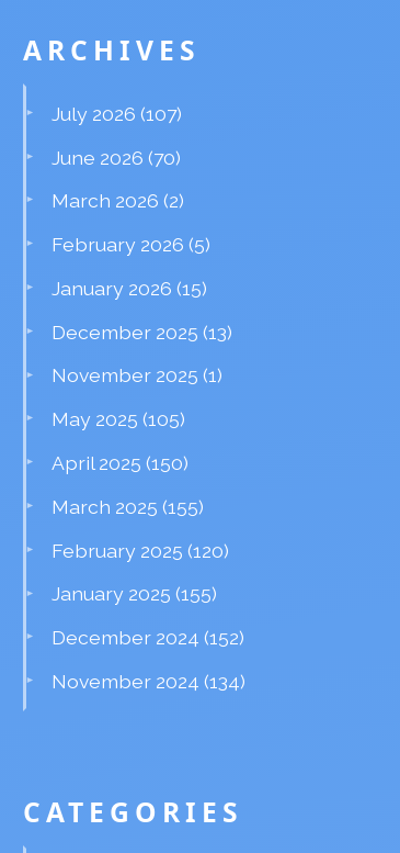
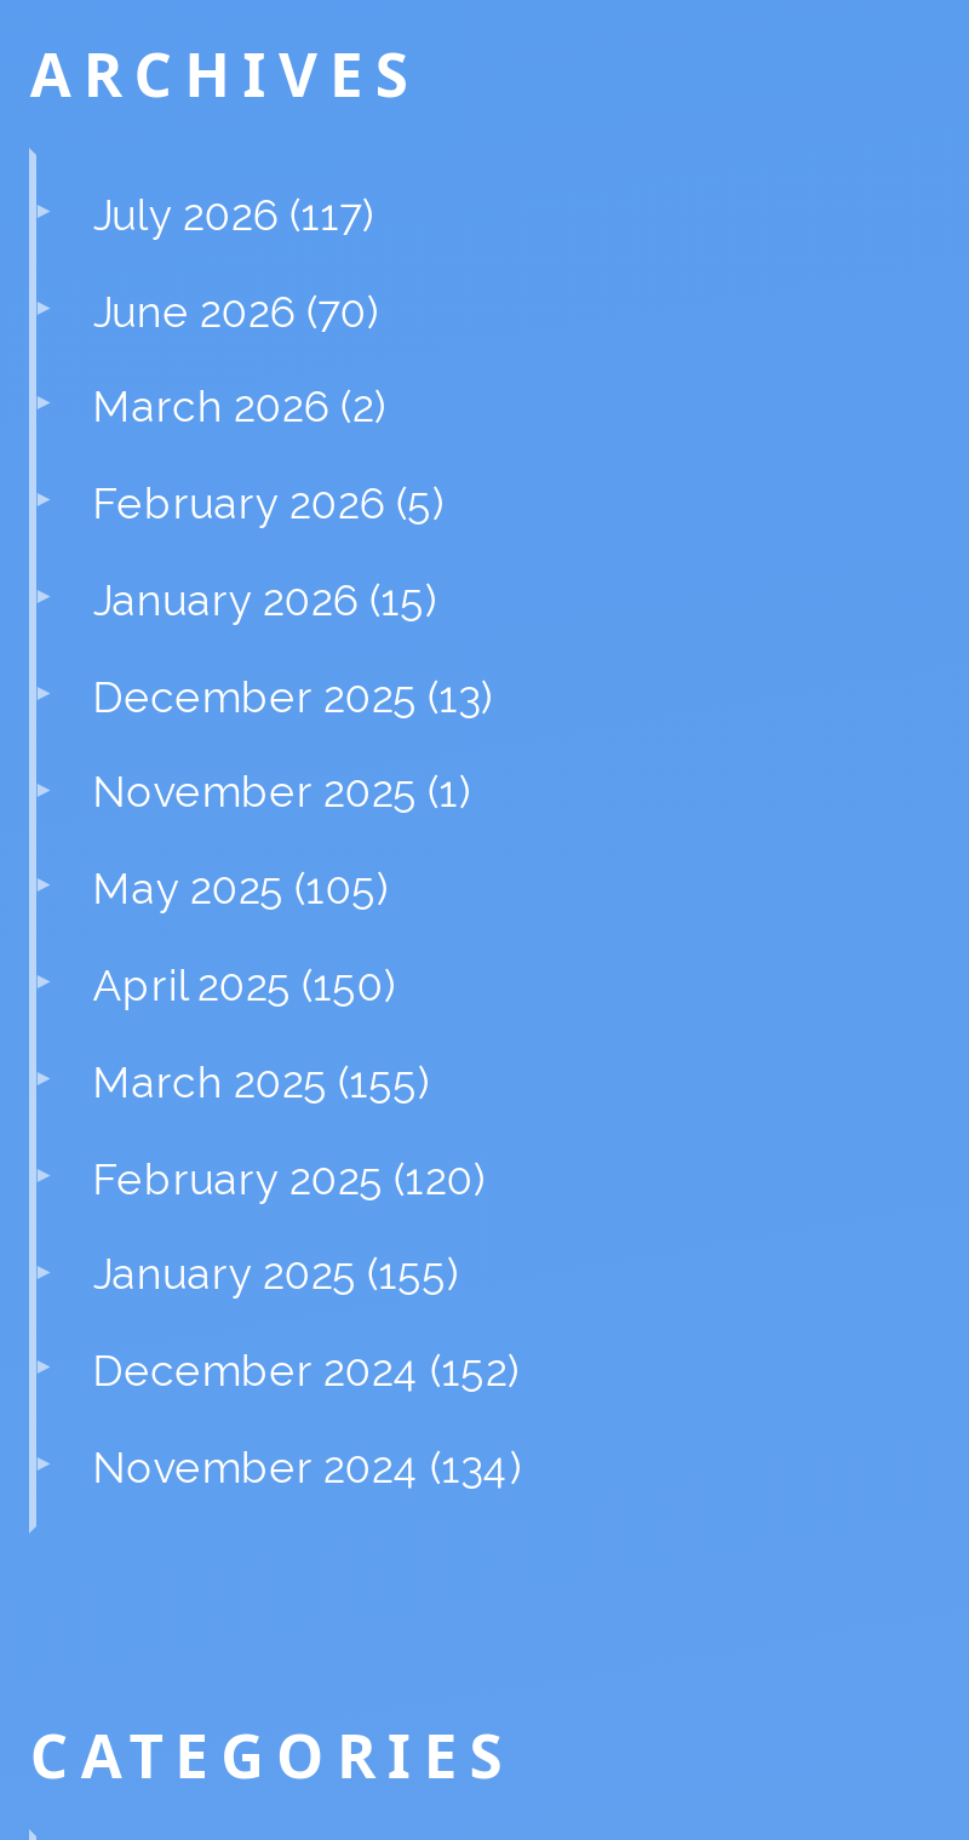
[52,102,182,125] July 2026 (107) -> [93,188,374,239] July 2026 (117)

